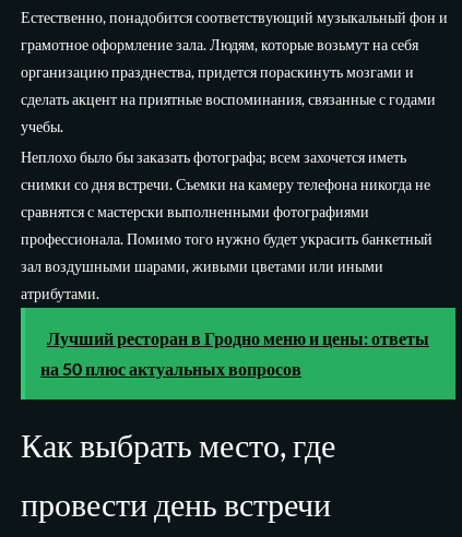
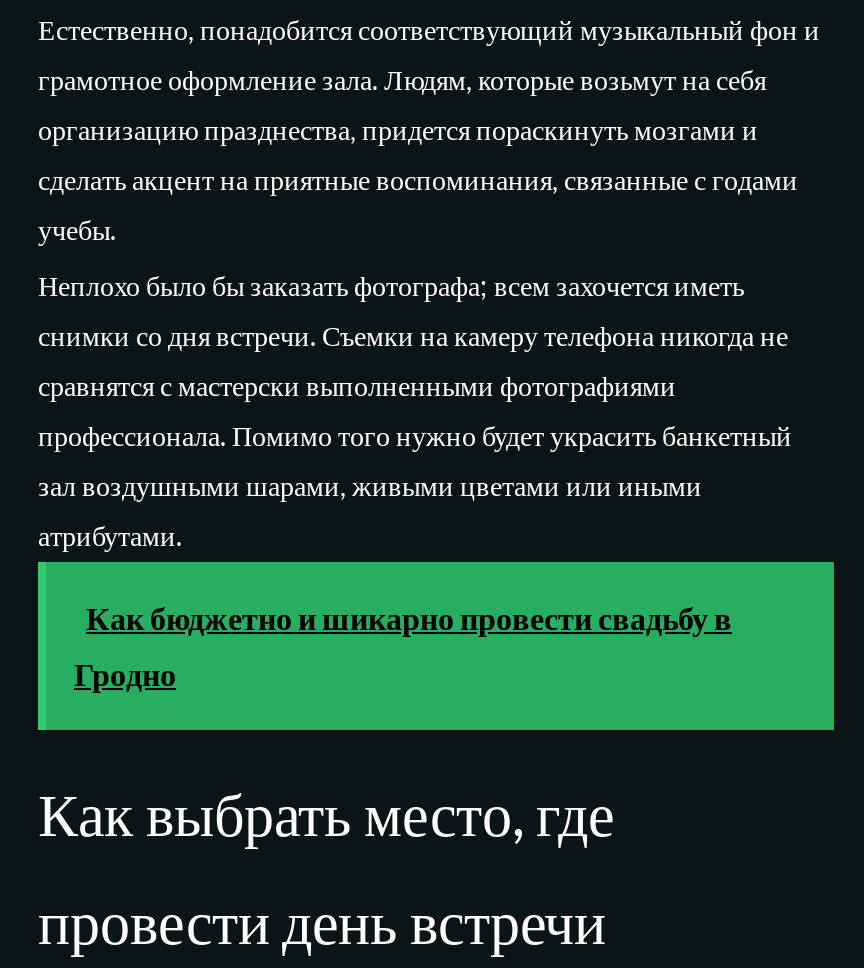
[47,328,429,349] Лучший ресторан в Гродно меню и цены: ответы -> [86,599,732,637] Как бюджетно и шикарно провести свадьбу в
[40,359,301,379] на 50 плюс актуальных вопросов -> [74,655,176,693] Гродно

